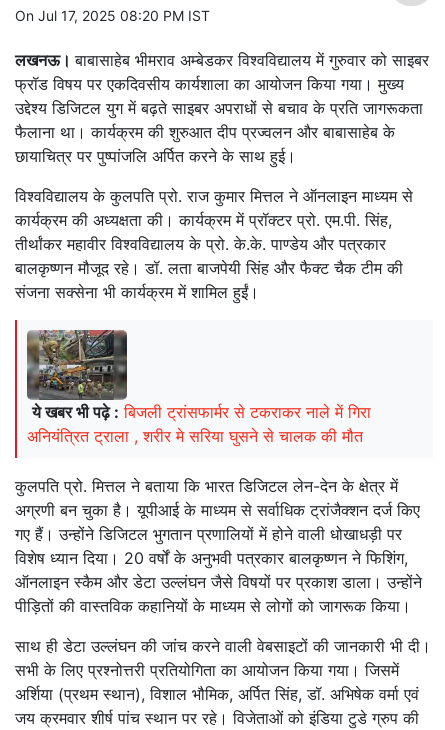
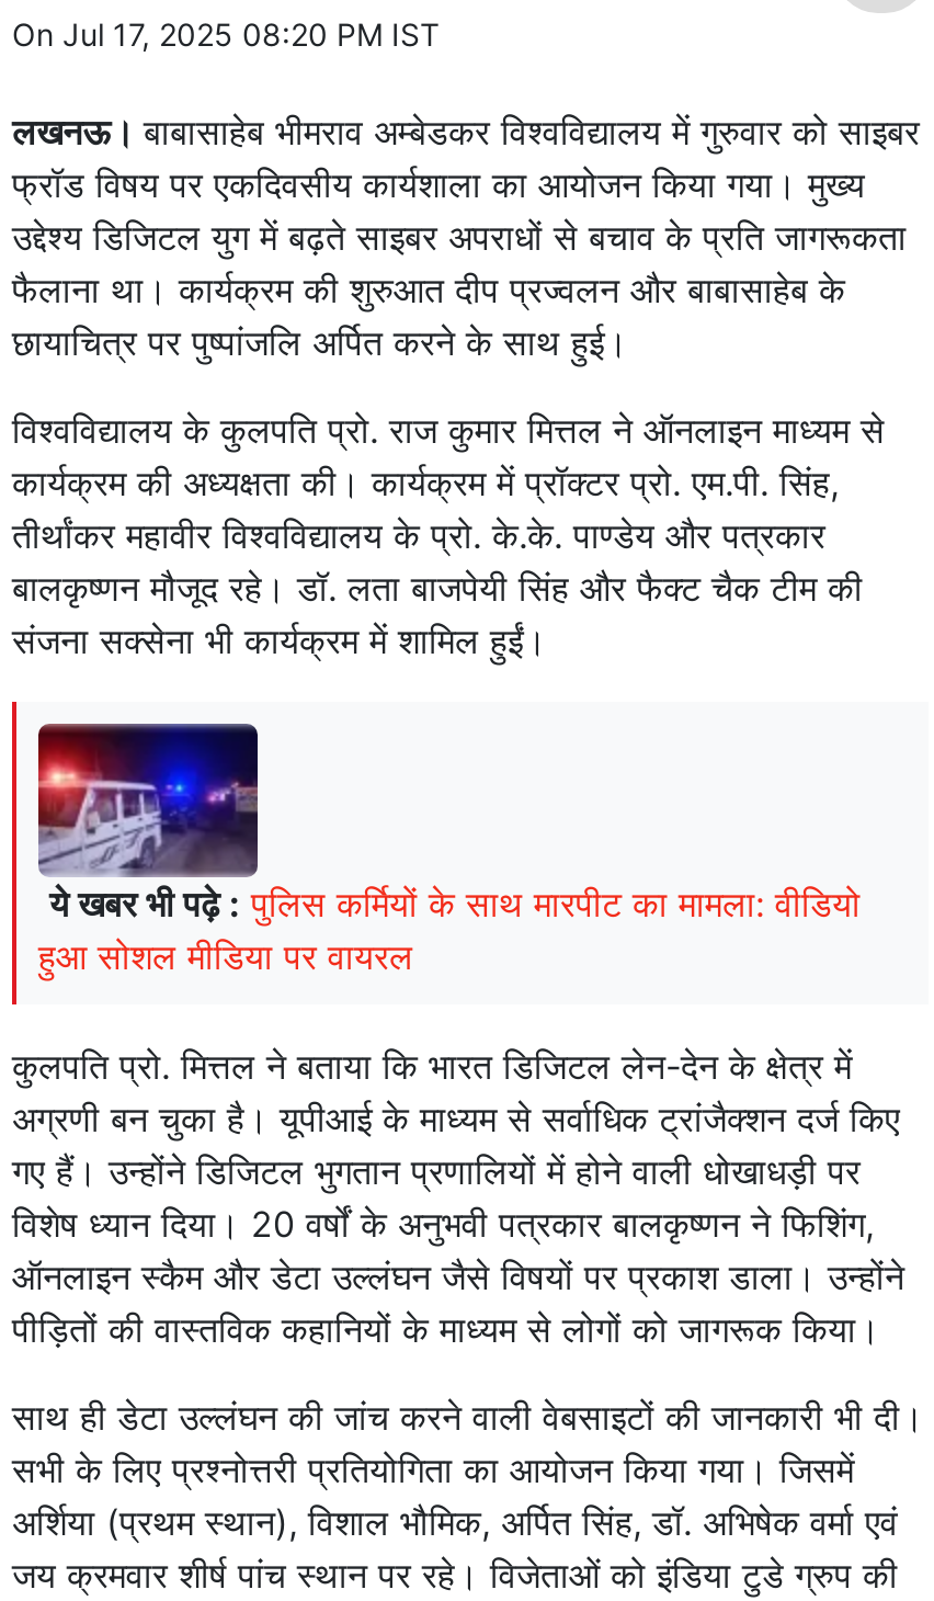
[26,329,371,445] [image] | ये खबर भी पढ़े : बिजली ट्रांसफार्मर से टकराकर नाले में गिरा | अनियंत्रित ट्राला , शरीर मे सरिया घुसने से चालक की मौत -> [36,722,861,977] [image] | ये खबर भी पढ़े : पुलिस कर्मियों के साथ मारपीट का मामला: वीडियो | हुआ सोशल मीडिया पर वायरल

